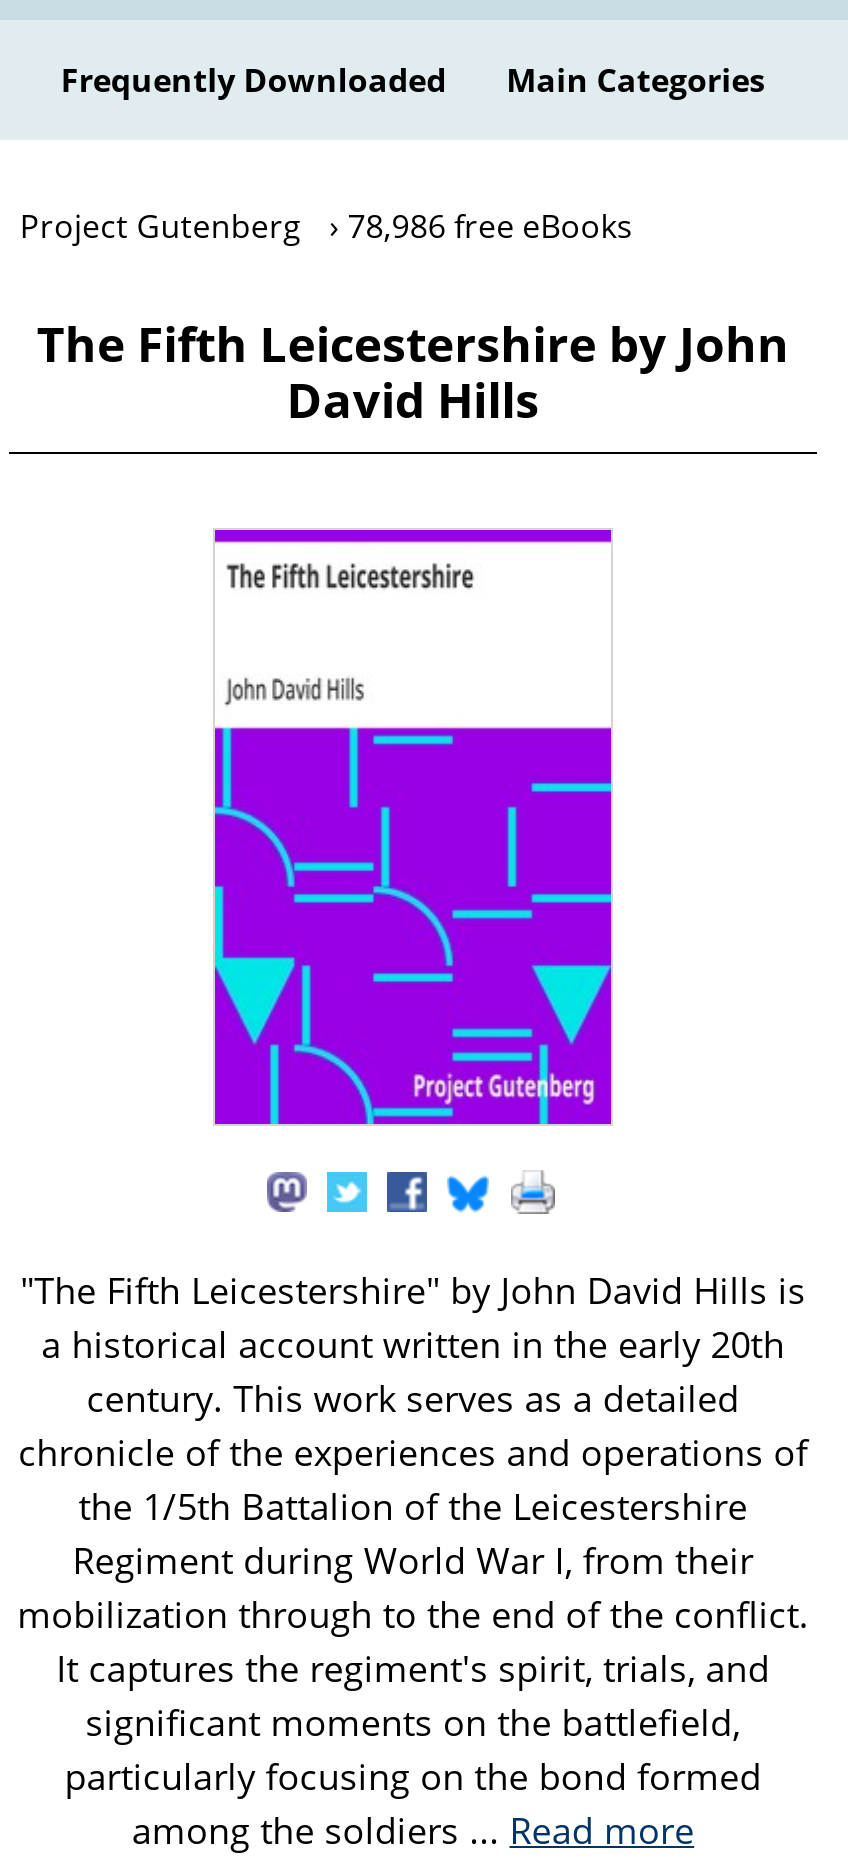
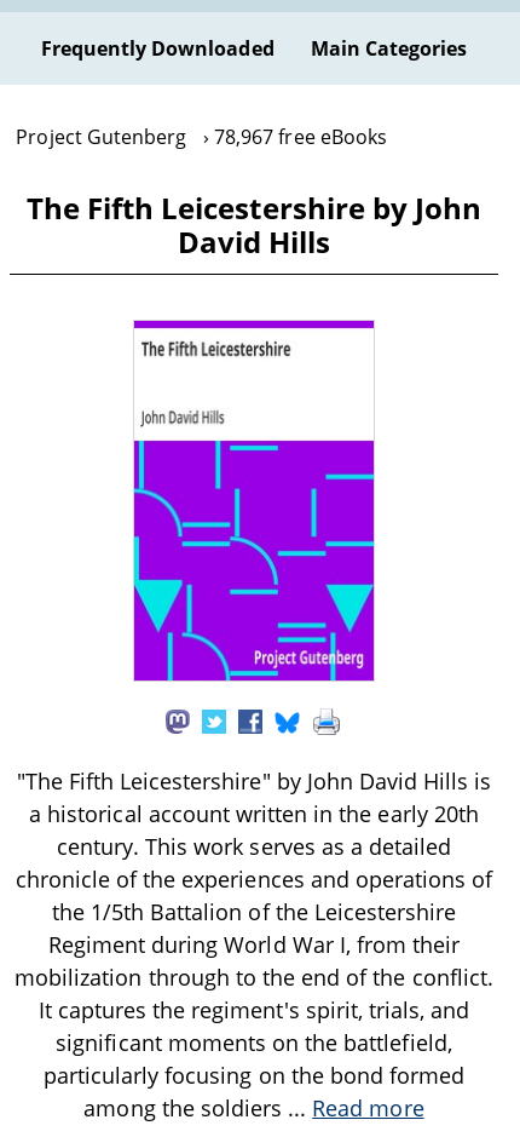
[20,204,633,248] Project Gutenberg 78,986 free eBooks -> [16,124,387,150] Project Gutenberg 78,967 free eBooks

